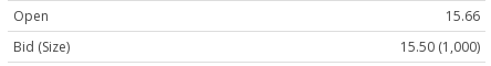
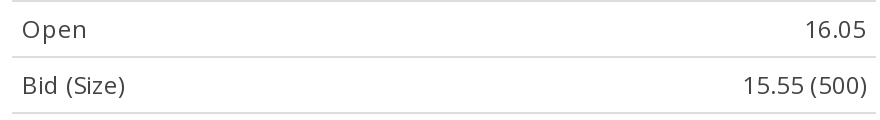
[446,7,480,26] 15.66 -> [804,13,866,47] 16.05
[400,38,480,57] 15.50 (1,000) -> [742,69,866,103] 15.55 (500)

